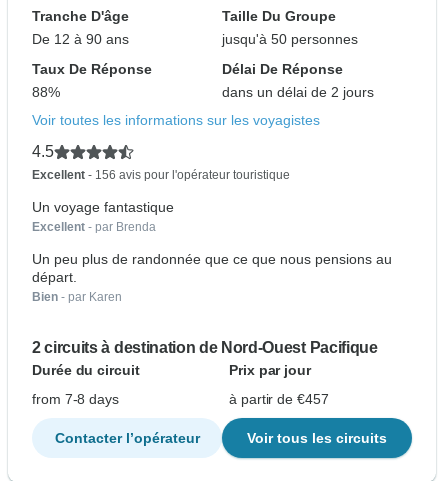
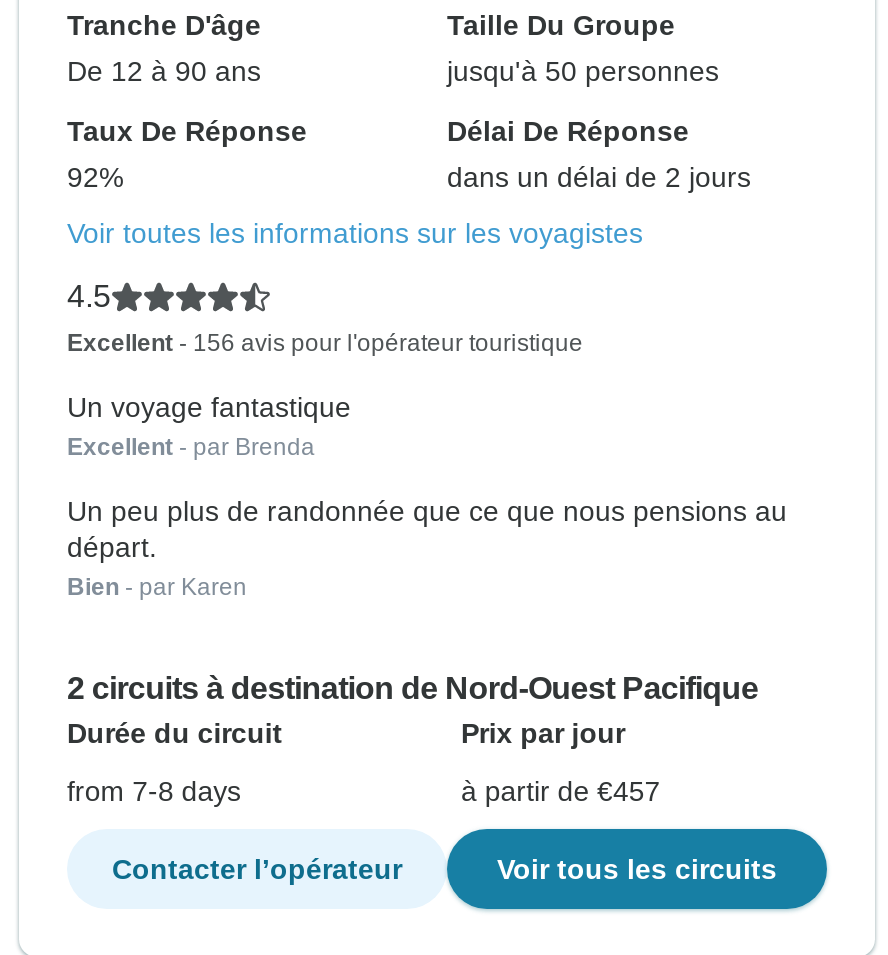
[32,84,60,100] 88% -> [67,161,123,193] 92%

